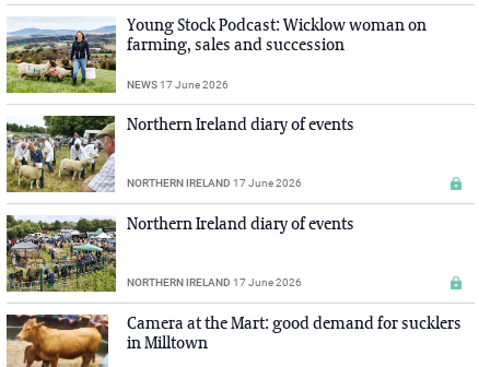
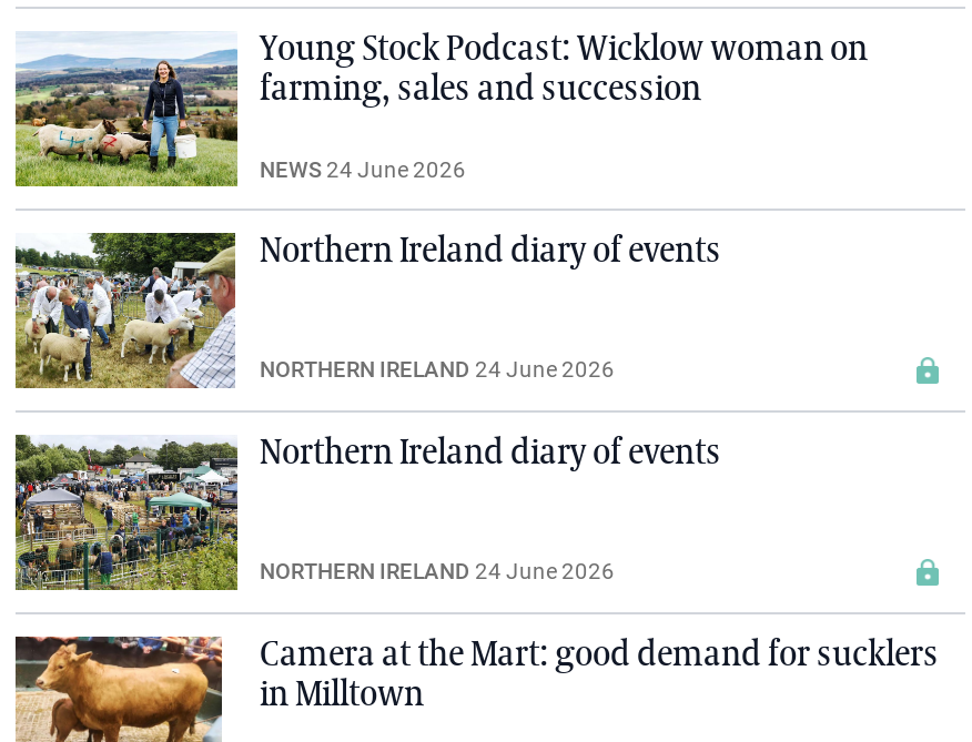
[127,79,229,91] NEWS 17 June 2026 -> [260,156,466,181] NEWS 24 June 2026
[127,177,302,189] NORTHERN IRELAND 17 June 2026 -> [260,356,615,380] NORTHERN IRELAND 24 June 2026
[127,276,302,288] NORTHERN IRELAND 17 June 2026 -> [260,558,615,582] NORTHERN IRELAND 24 June 2026

